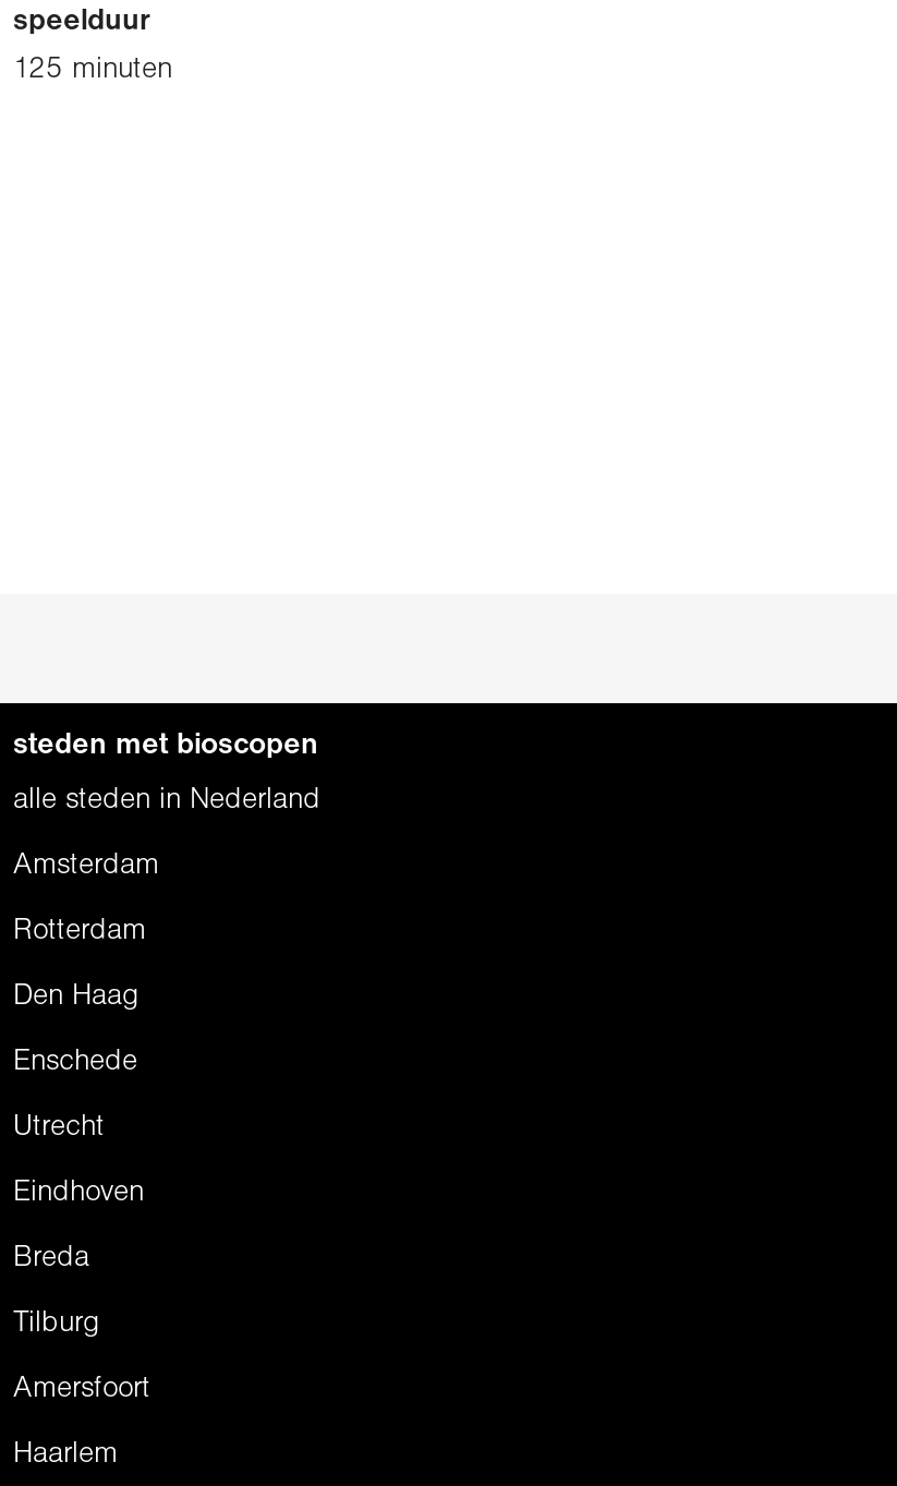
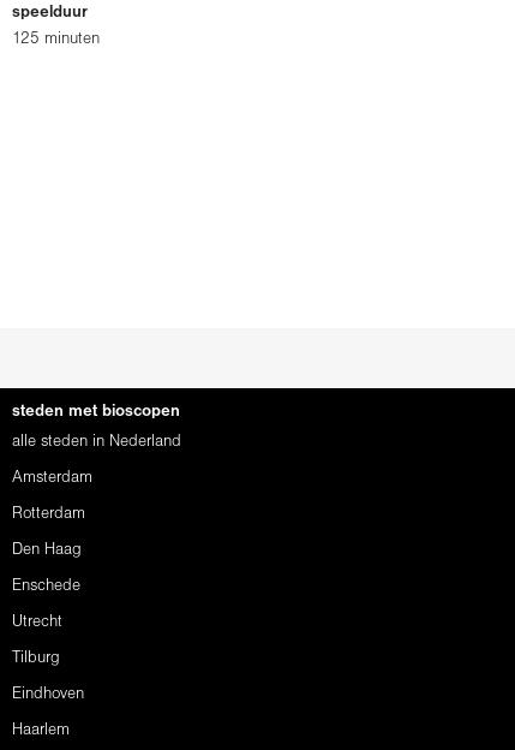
[13,1181,144,1270] Eindhoven | Breda -> none
[13,1377,150,1401] Amersfoort -> [12,687,84,701] Eindhoven

